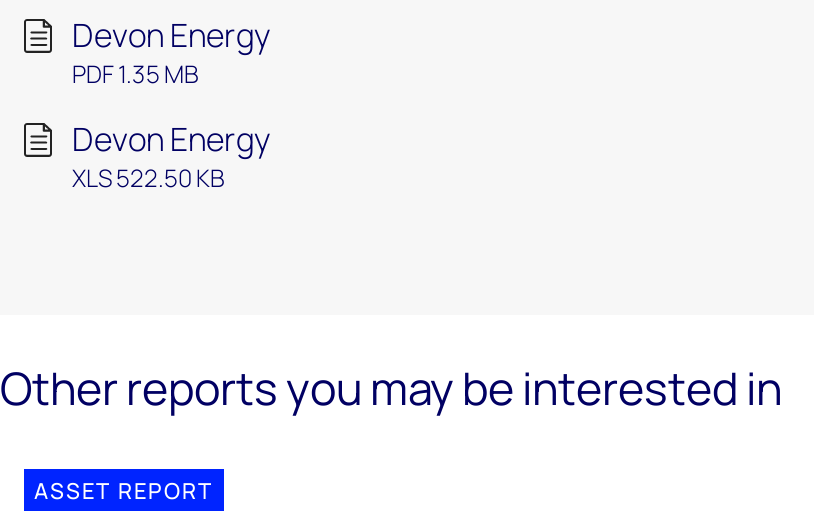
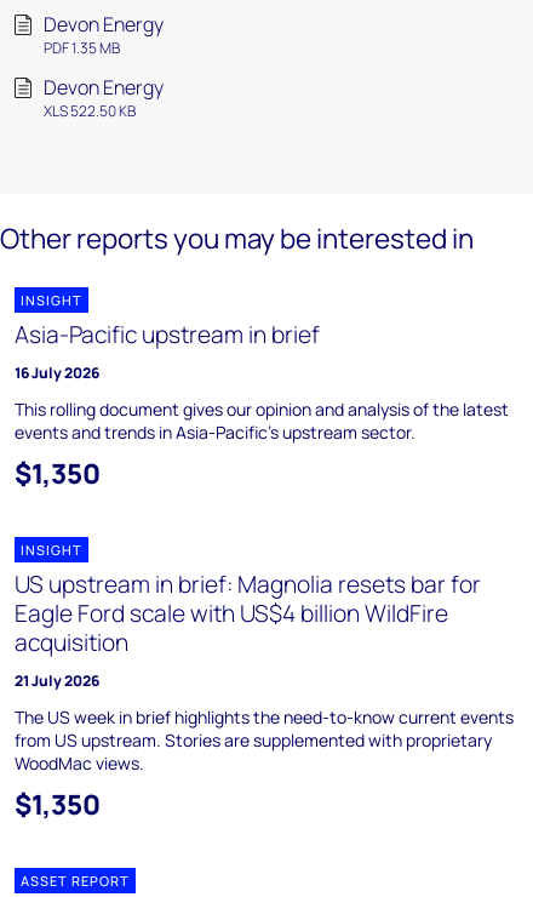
none -> [15,291,514,823] INSIGHT | Asia-Pacific upstream in brief | 16 July 2026 | This rolling document gives our opinion and analysis of the latest | events and trends in Asia-Pacific's upstream sector. | $1,350 | INSIGHT | US upstream in brief: Magnolia resets bar for | Eagle Ford scale with US$4 billion WildFire | acquisition | 21 July 2026 | The US week in brief highlights the need-to-know current events | from US upstream. Stories are supplemented with proprietary | WoodMac views. | $1,350

